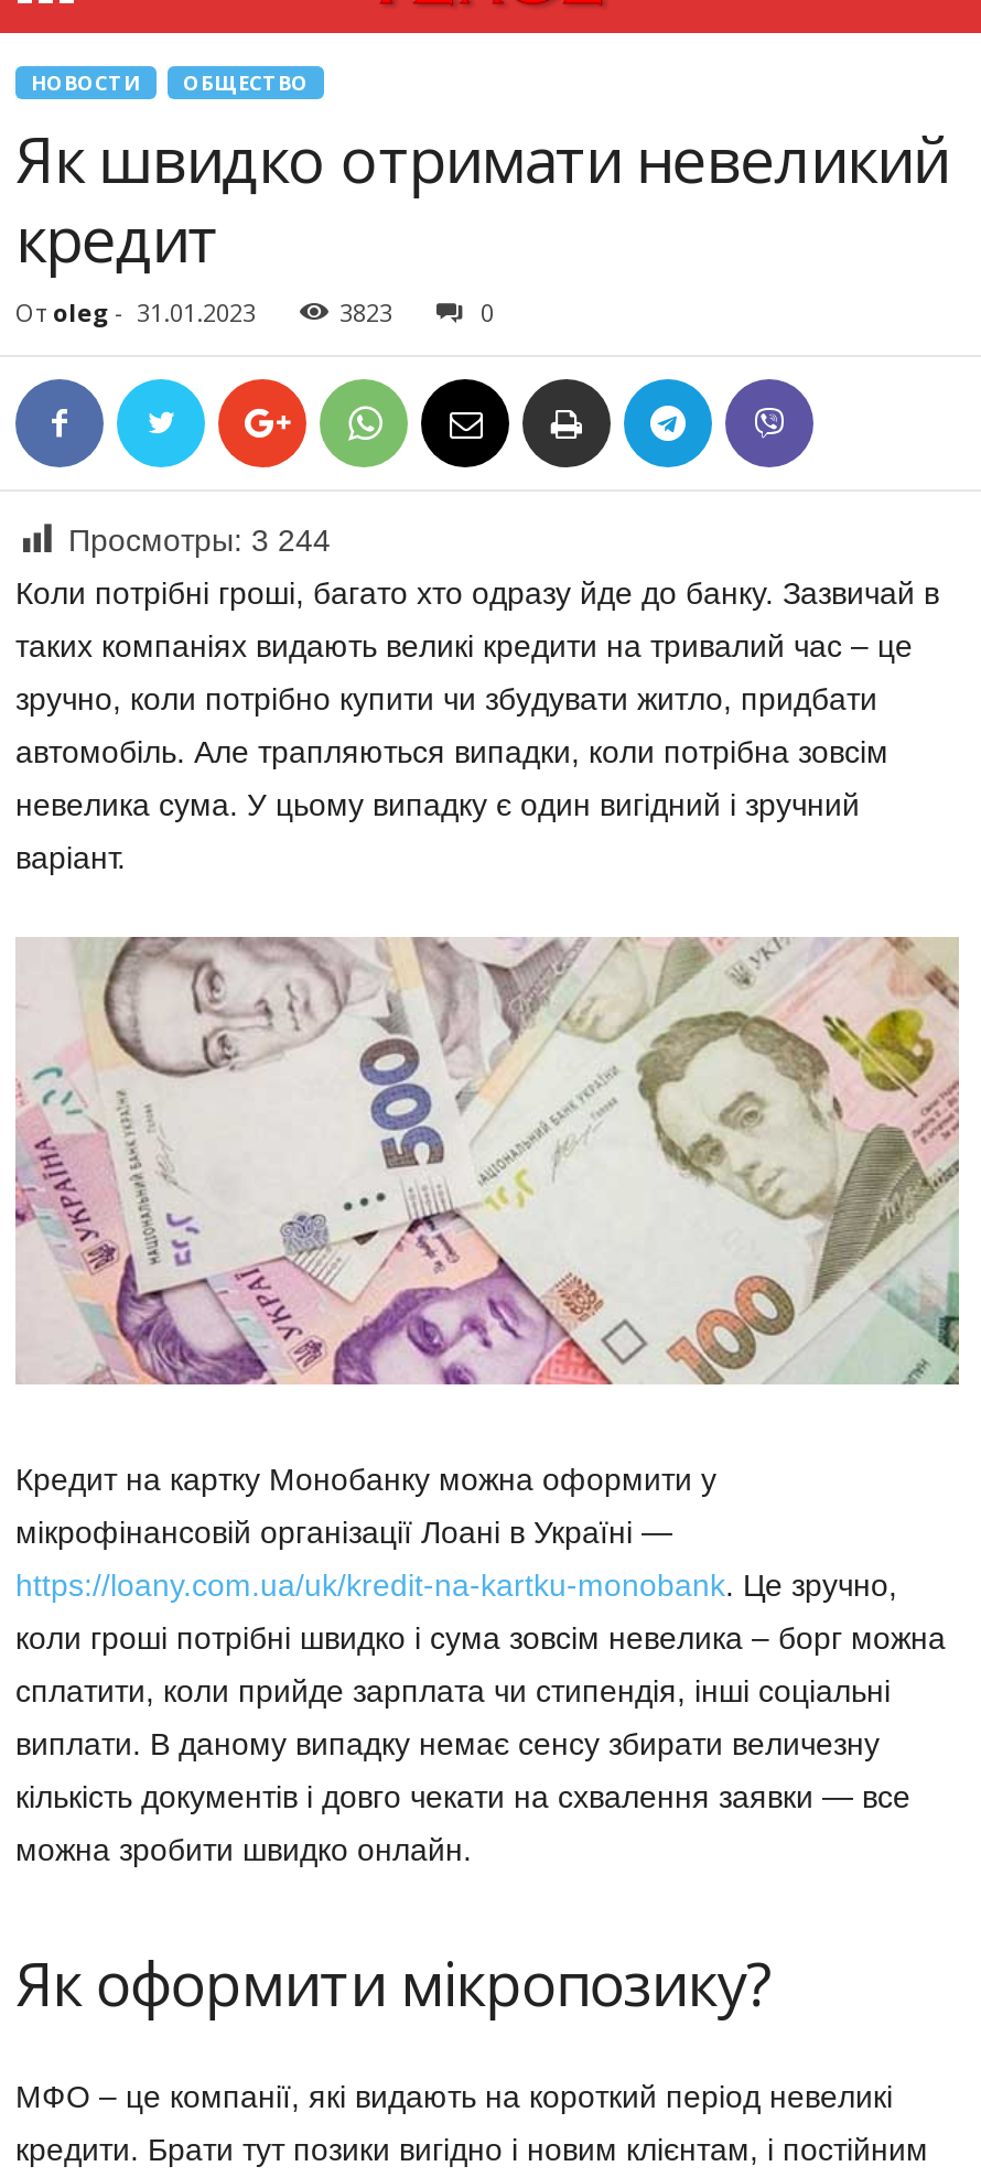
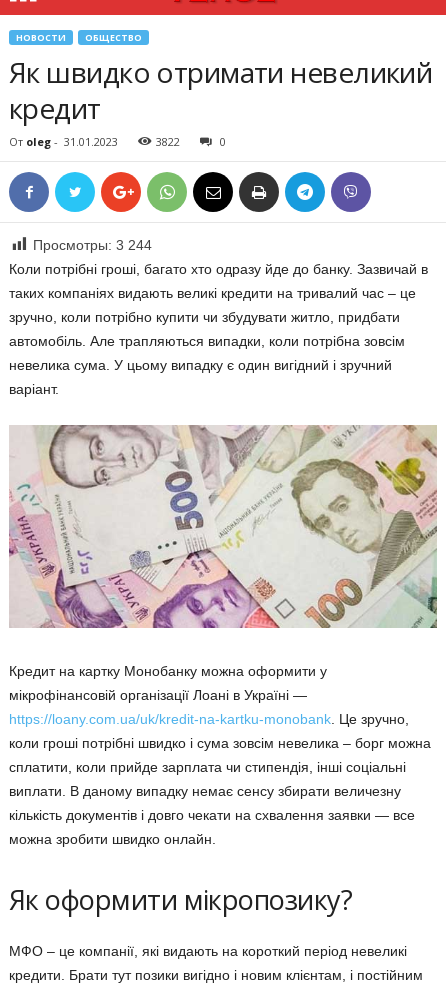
[339,295,392,328] 3823 -> [156,134,180,149] 3822

